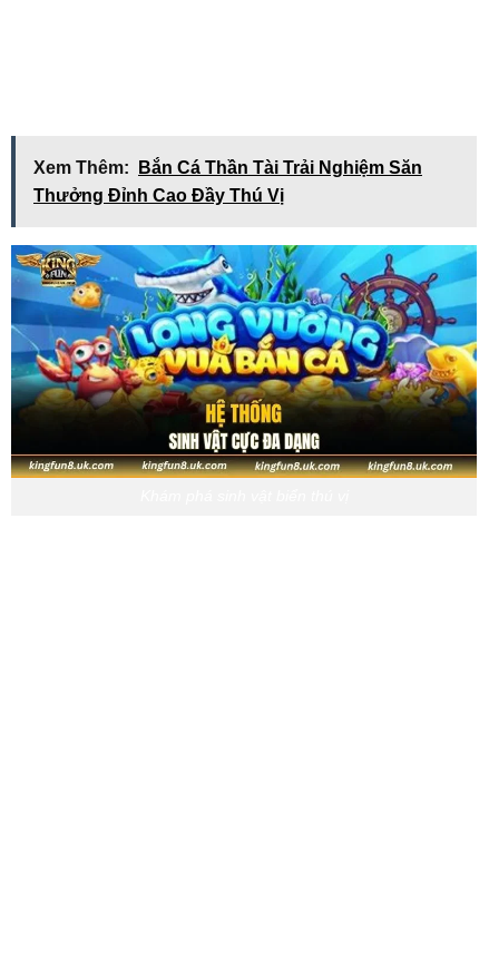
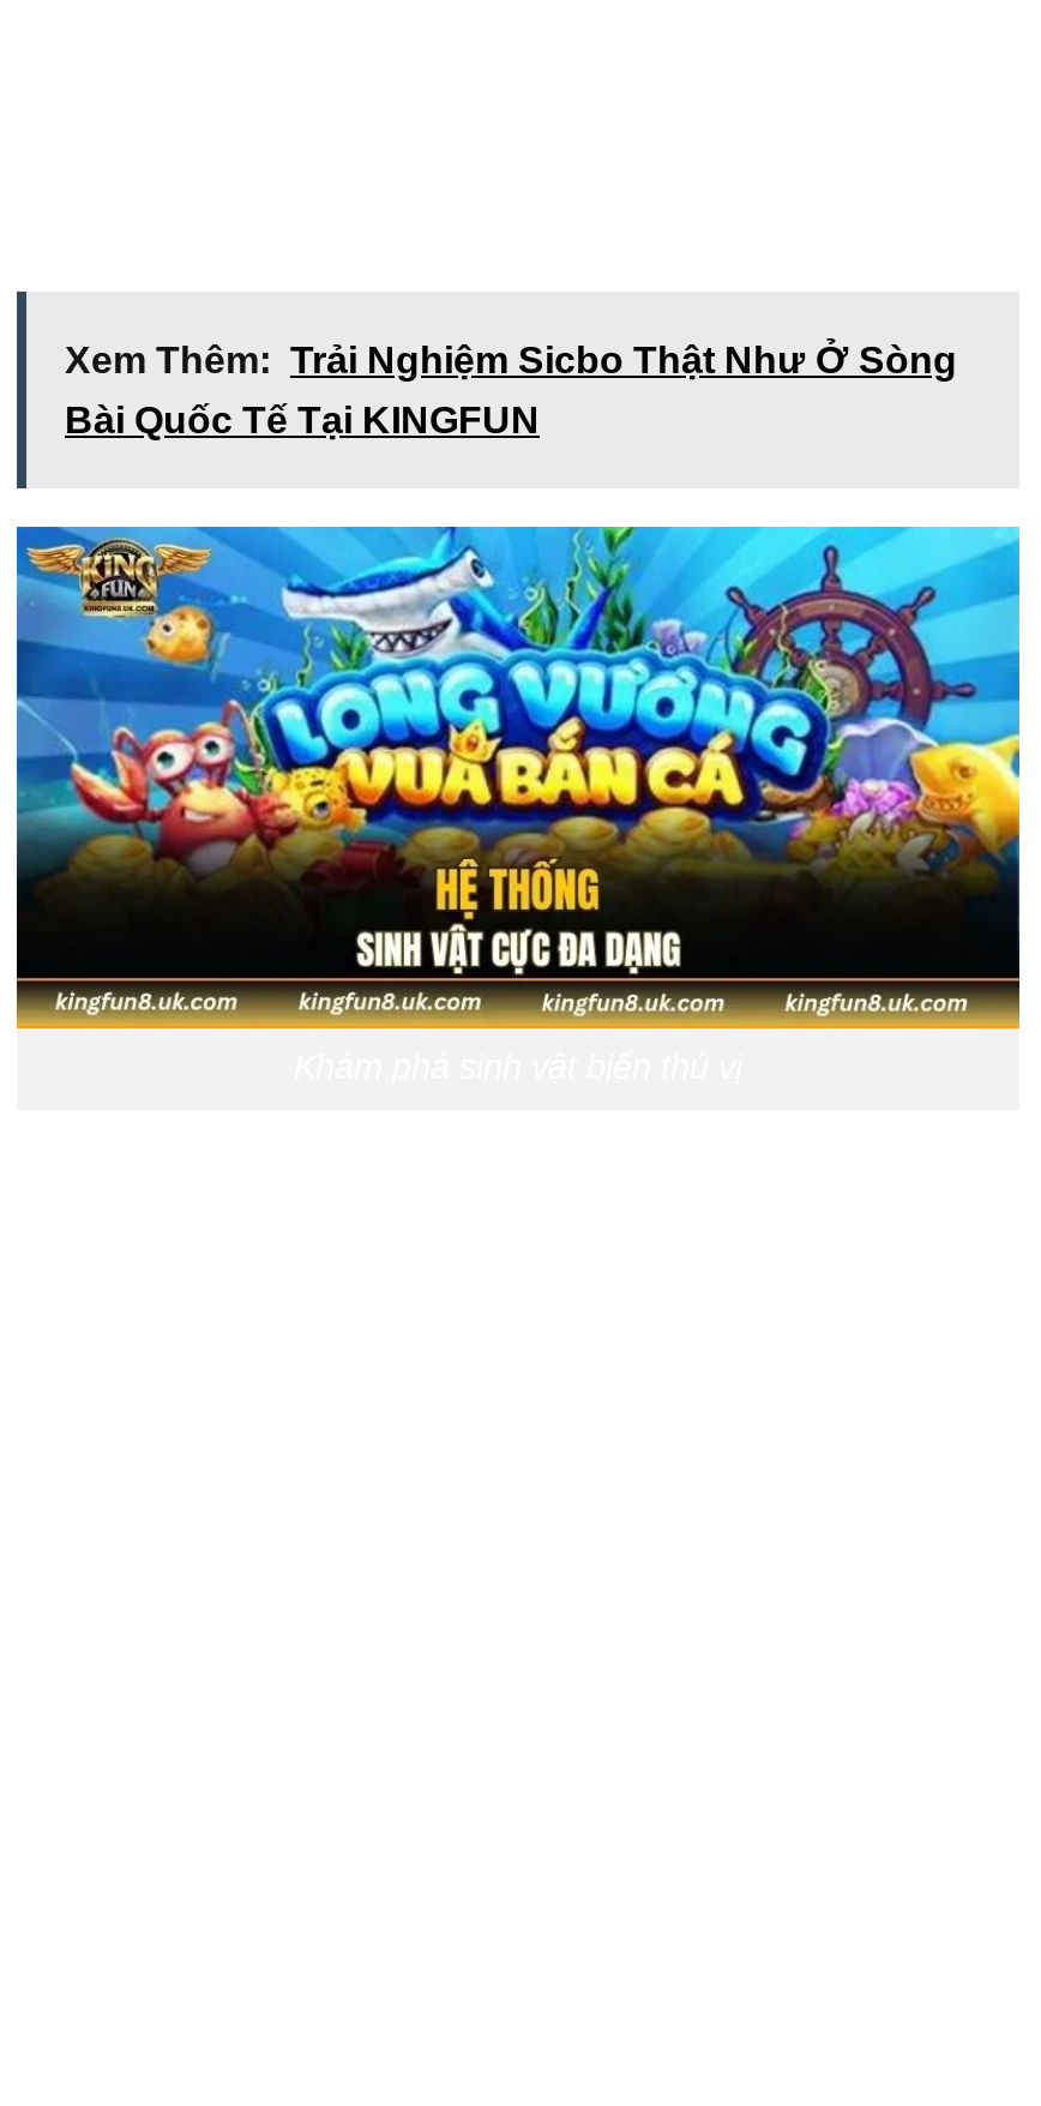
[33,158,422,177] Xem Thêm: Bắn Cá Thần Tài Trải Nghiệm Săn -> [65,339,957,380] Xem Thêm: Trải Nghiệm Sicbo Thật Như Ở Sòng
[33,186,284,205] Thưởng Đỉnh Cao Đầy Thú Vị -> [65,399,540,440] Bài Quốc Tế Tại KINGFUN

